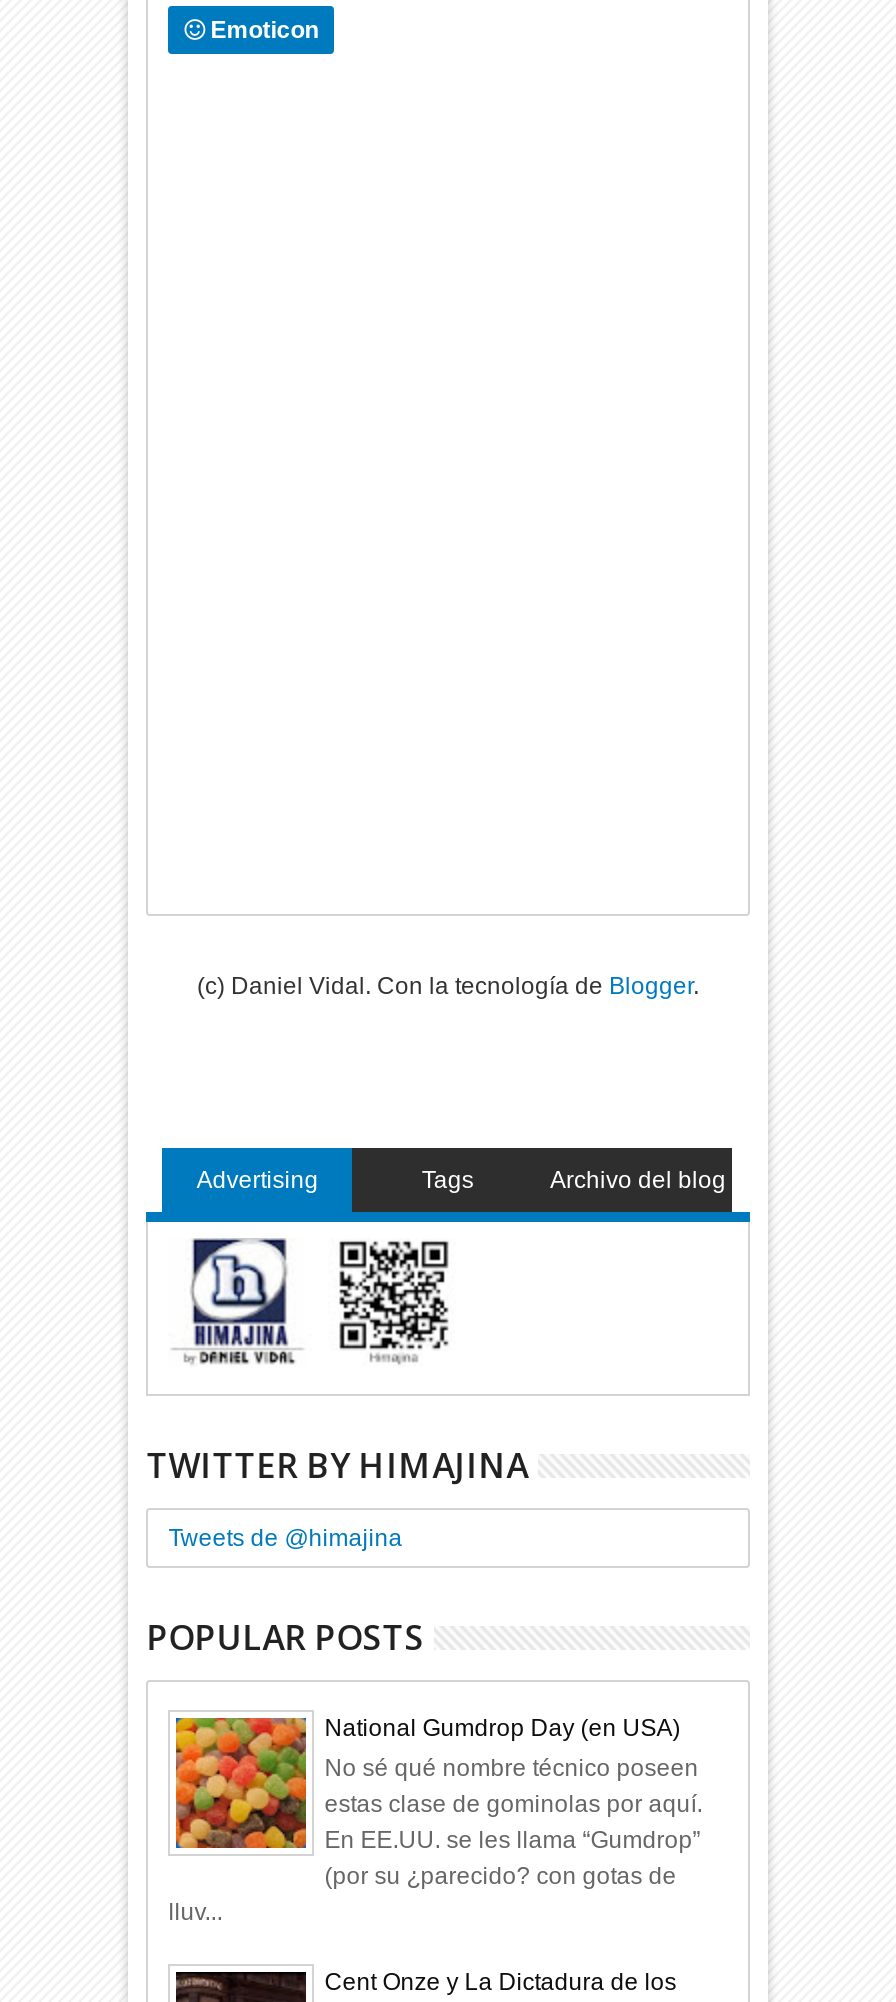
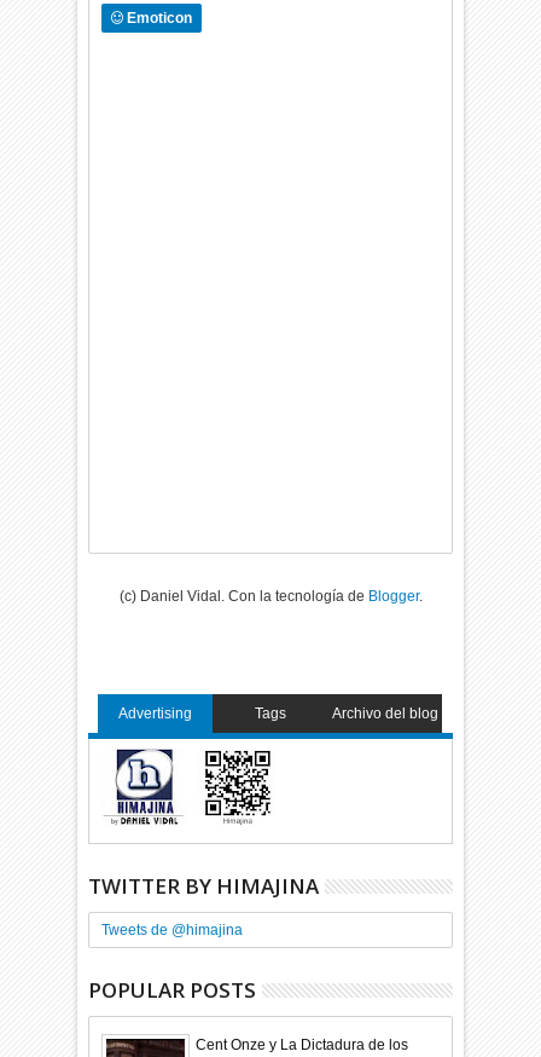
[168,1713,702,1926] [image] | National Gumdrop Day (en USA) | No sé qué nombre técnico poseen | estas clase de gominolas por aquí. | En EE.UU. se les llama “Gumdrop” | (por su ¿parecido? con gotas de | lluv... -> none

